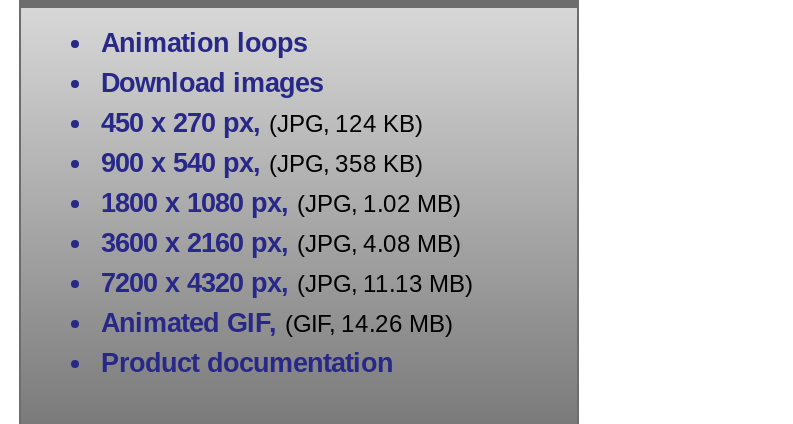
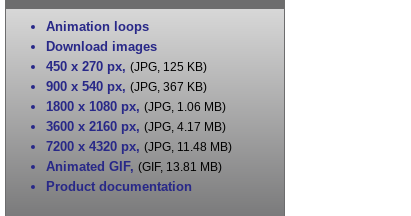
[101,108,423,138] 450 x 270 px, (JPG, 124 KB) -> [46,59,207,74] 450 x 270 px, (JPG, 125 KB)
[101,148,423,178] 900 x 540 px, (JPG, 358 KB) -> [46,79,207,94] 900 x 540 px, (JPG, 367 KB)
[101,188,461,218] 1800 x 1080 px, (JPG, 1.02 MB) -> [46,99,226,114] 1800 x 1080 px, (JPG, 1.06 MB)
[101,228,461,258] 3600 x 2160 px, (JPG, 4.08 MB) -> [46,119,226,134] 3600 x 2160 px, (JPG, 4.17 MB)
[101,268,473,298] 7200 x 4320 px, (JPG, 11.13 MB) -> [46,139,232,154] 7200 x 4320 px, (JPG, 11.48 MB)
[101,308,453,338] Animated GIF, (GIF, 14.26 MB) -> [46,159,222,174] Animated GIF, (GIF, 13.81 MB)

